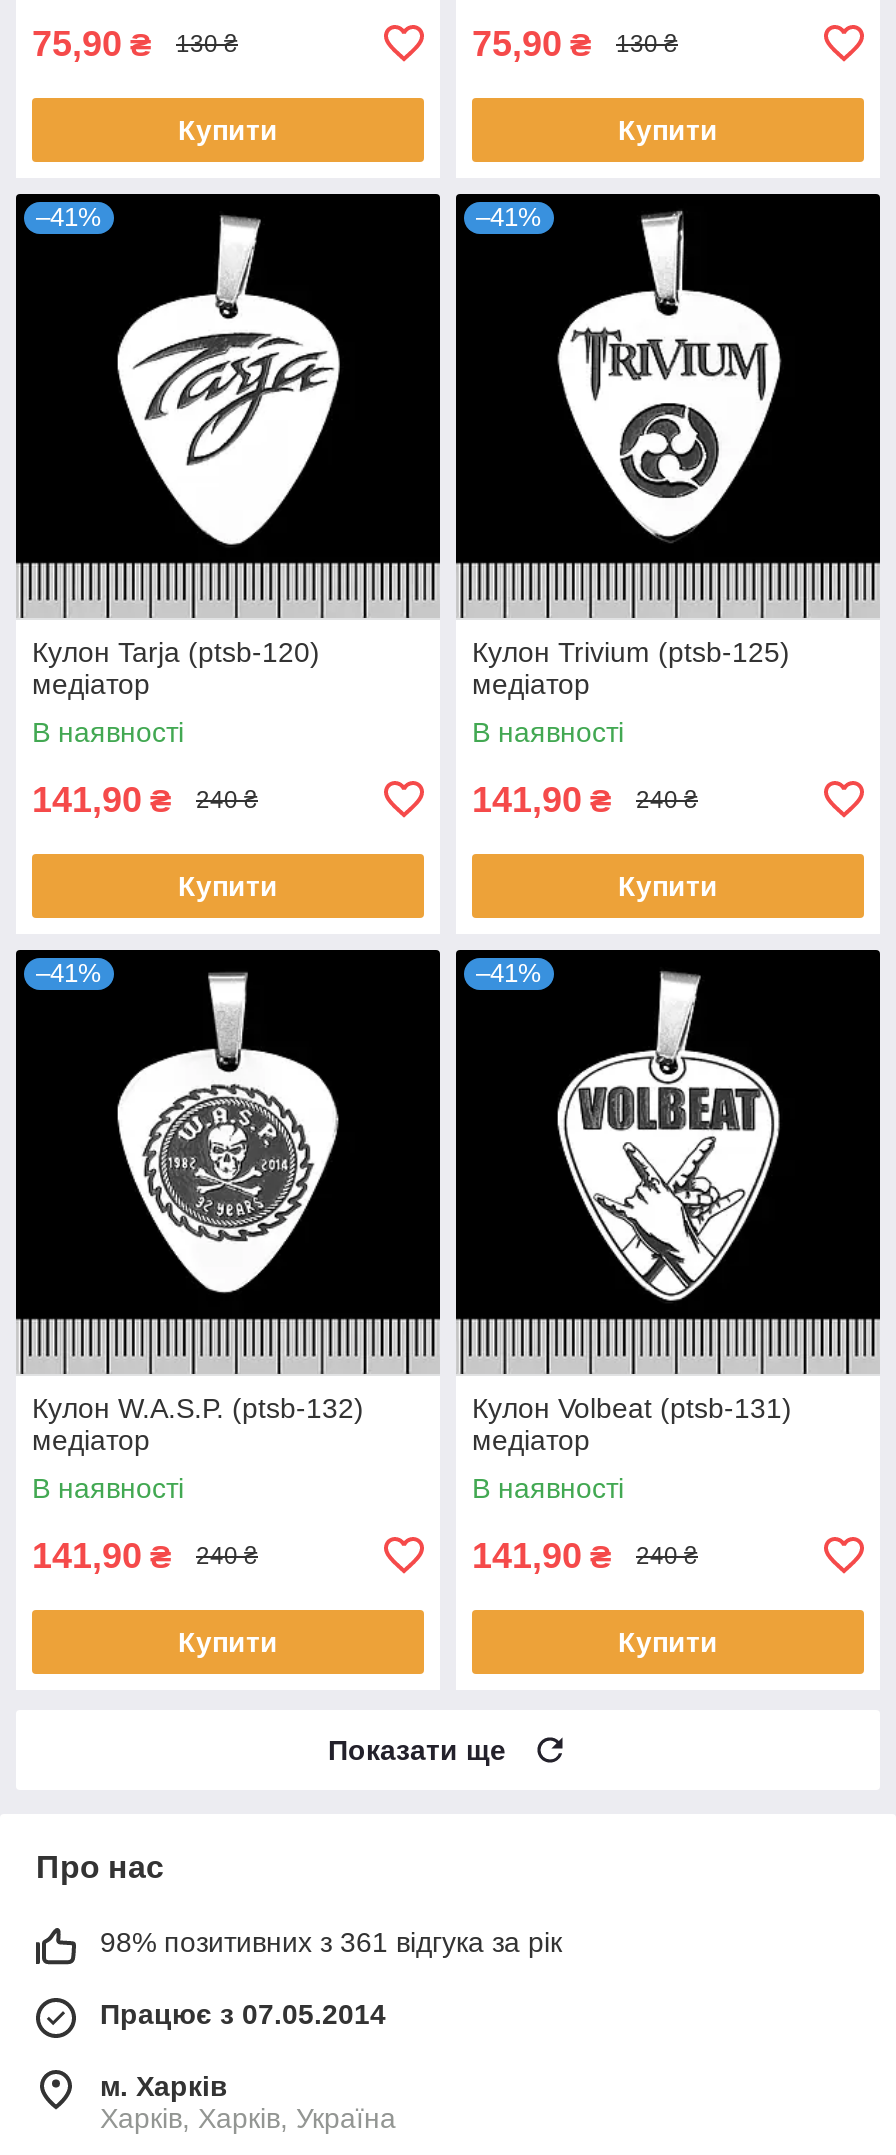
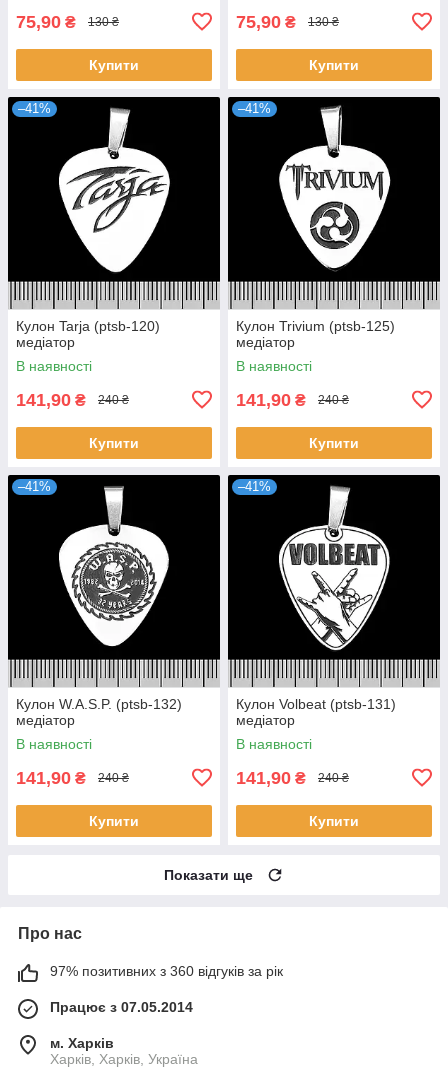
[100,1926,562,1958] 98% позитивних з 361 відгука за рік -> [50,963,283,979] 97% позитивних з 360 відгуків за рік

